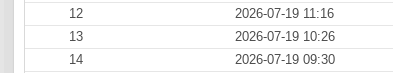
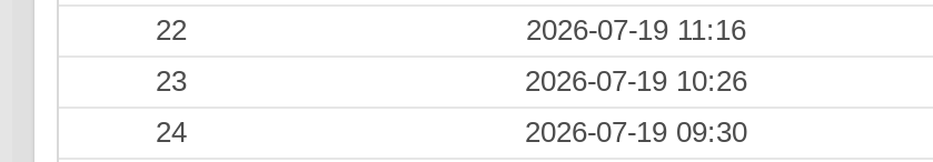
[68,6,82,21] 12 -> [156,13,187,47] 22
[68,29,82,44] 13 -> [156,64,187,98] 23
[68,52,82,67] 14 -> [156,115,187,149] 24

